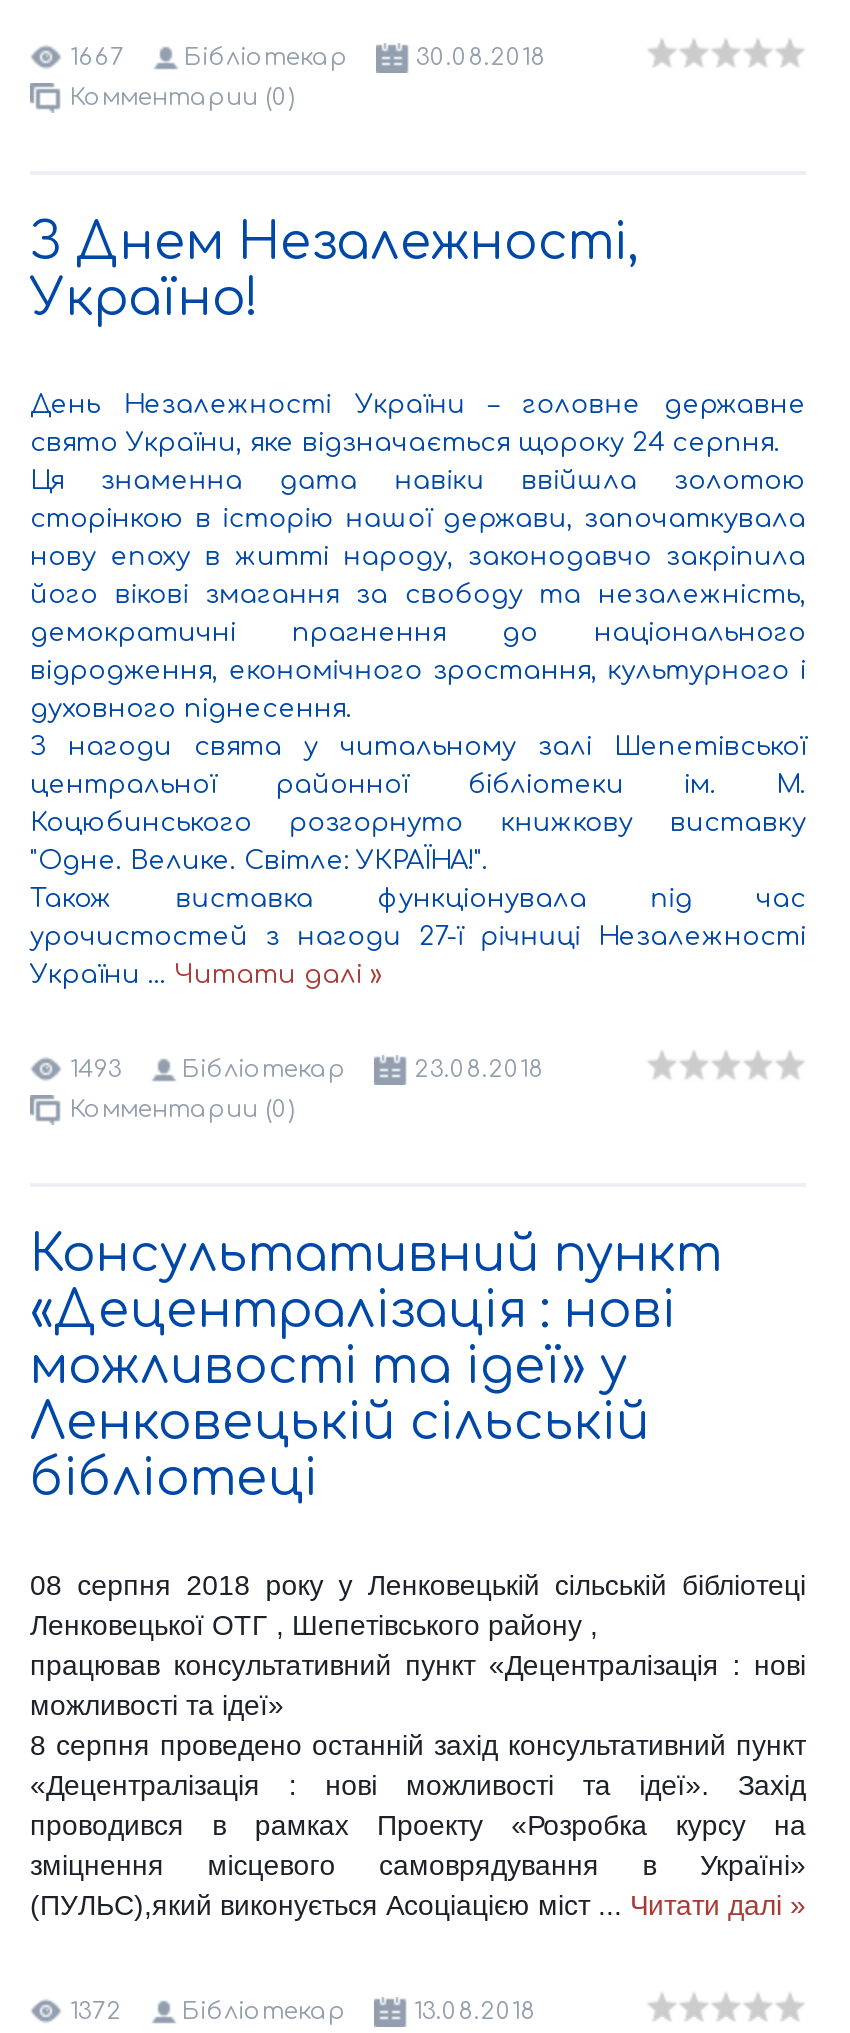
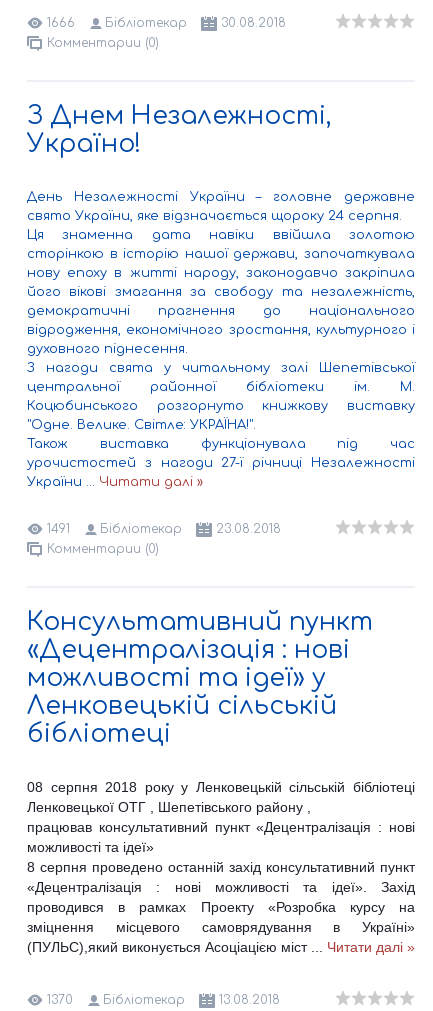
[70,44,124,72] 1667 -> [47,16,75,30] 1666
[70,1056,122,1084] 1493 -> [47,522,70,536] 1491
[70,1998,122,2026] 1372 -> [47,993,73,1007] 1370

